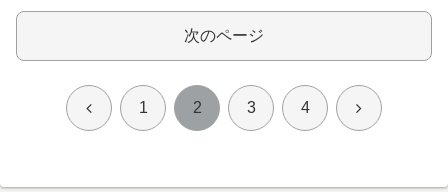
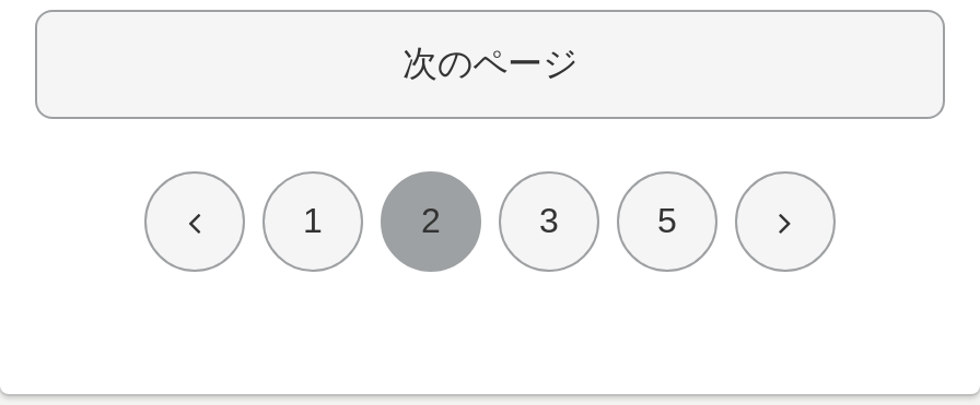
[300,99,309,116] 4 -> [657,202,677,239] 5

